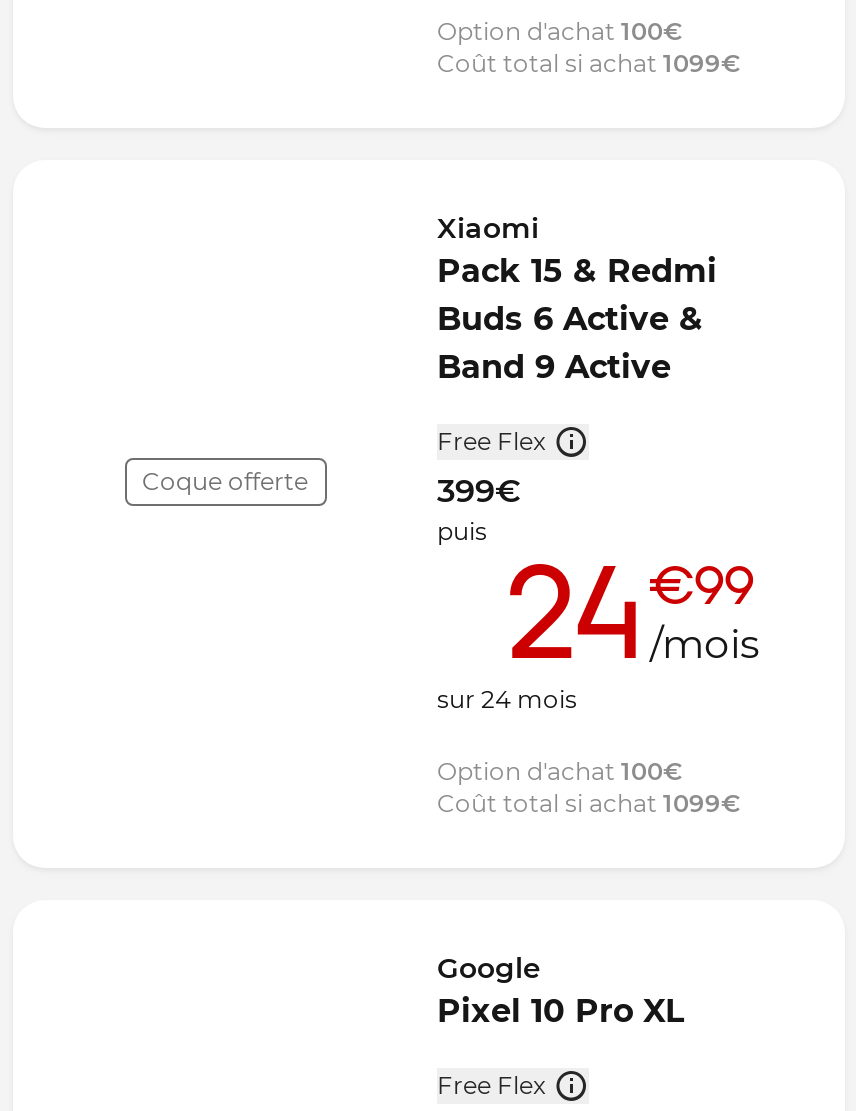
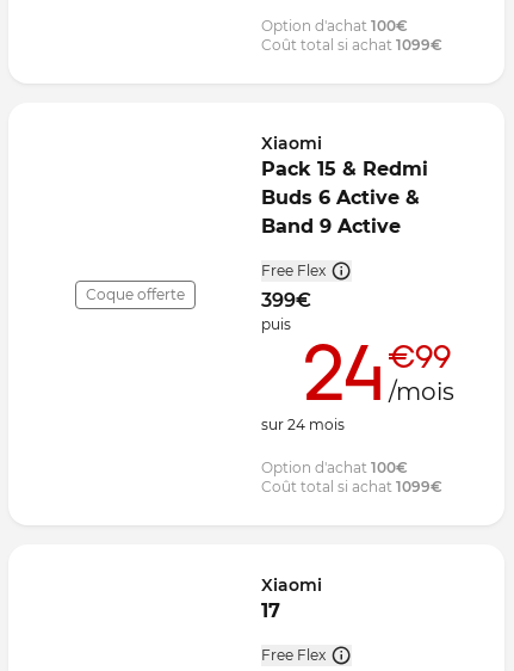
[437,950,685,1030] Google | Pixel 10 Pro XL -> [261,574,322,622] Xiaomi | 17

